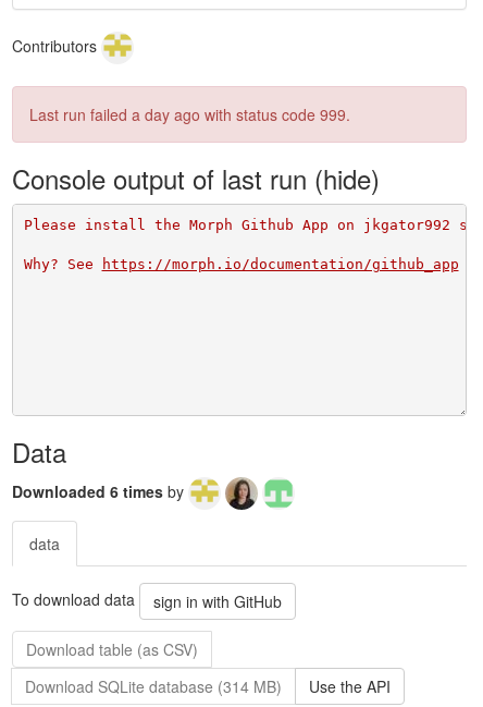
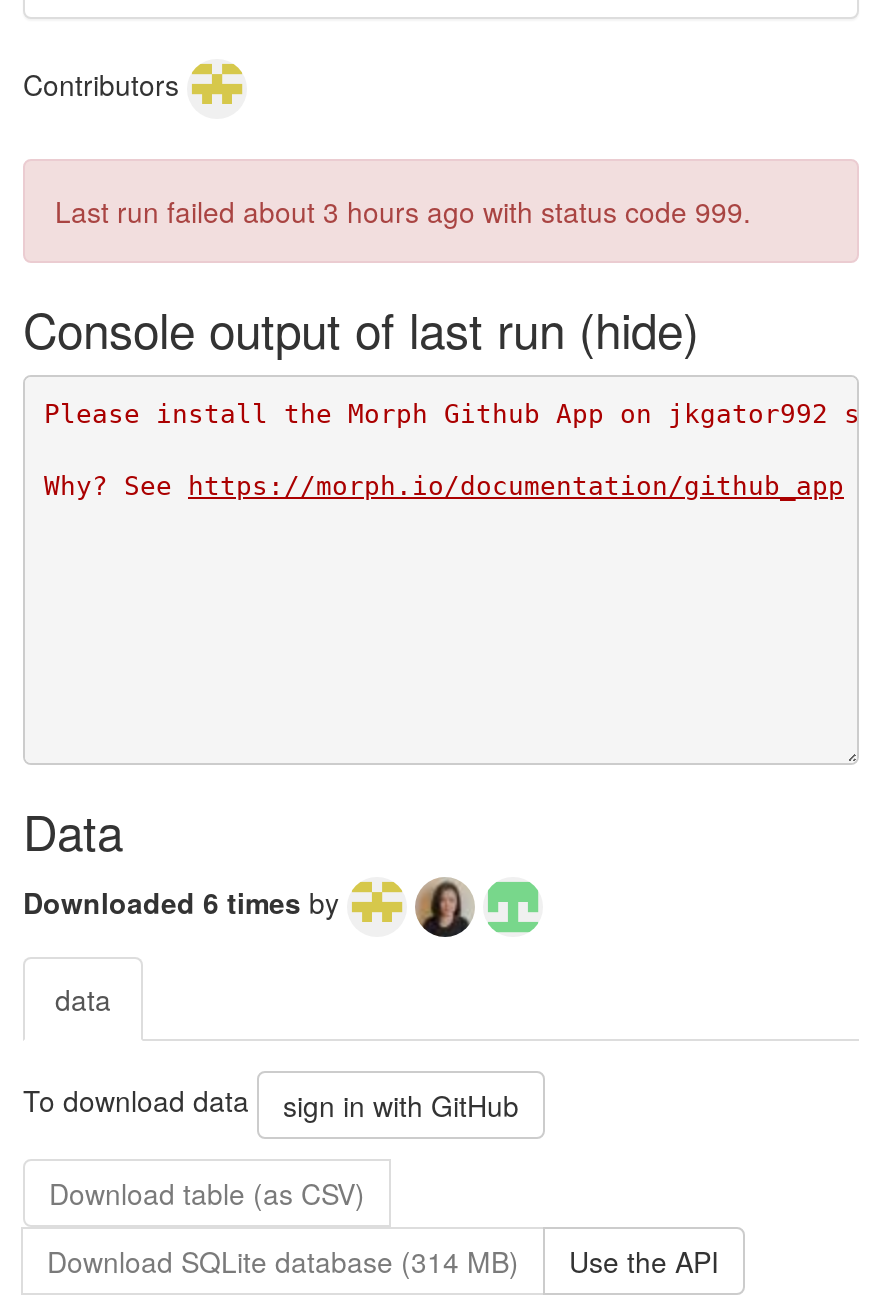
[29,103,350,125] Last run failed a day ago with status code 999. -> [55,191,751,231] Last run failed about 3 hours ago with status code 999.

